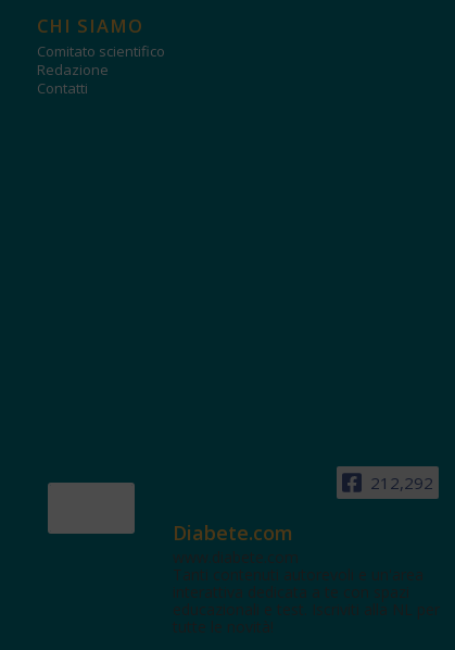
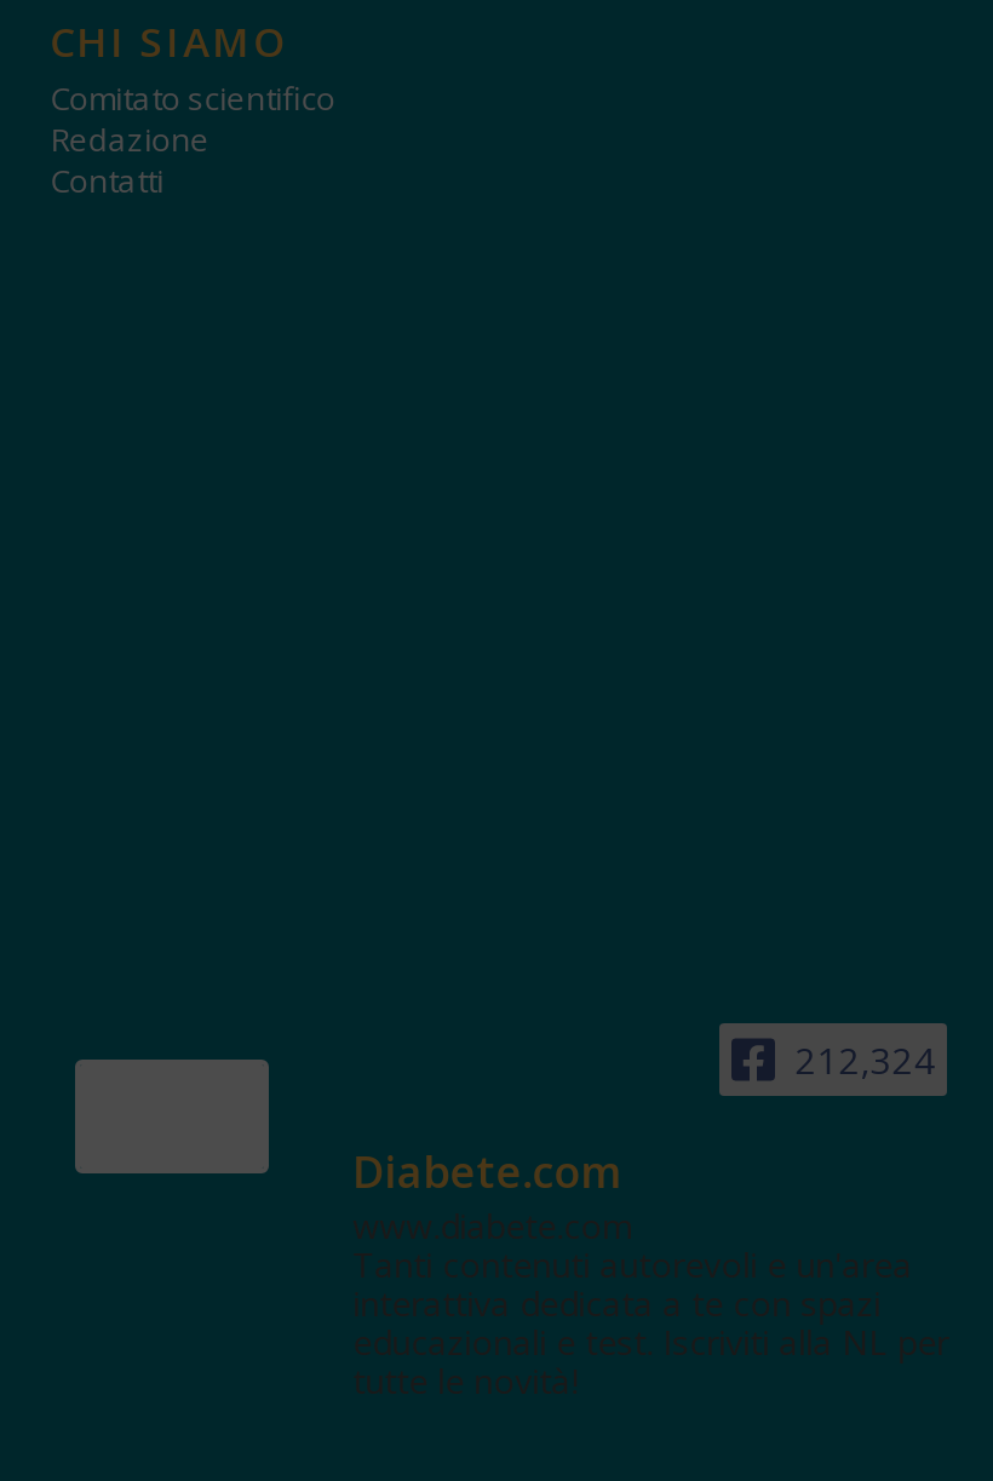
[371,472,434,493] 212,292 -> [795,1035,936,1083] 212,324

